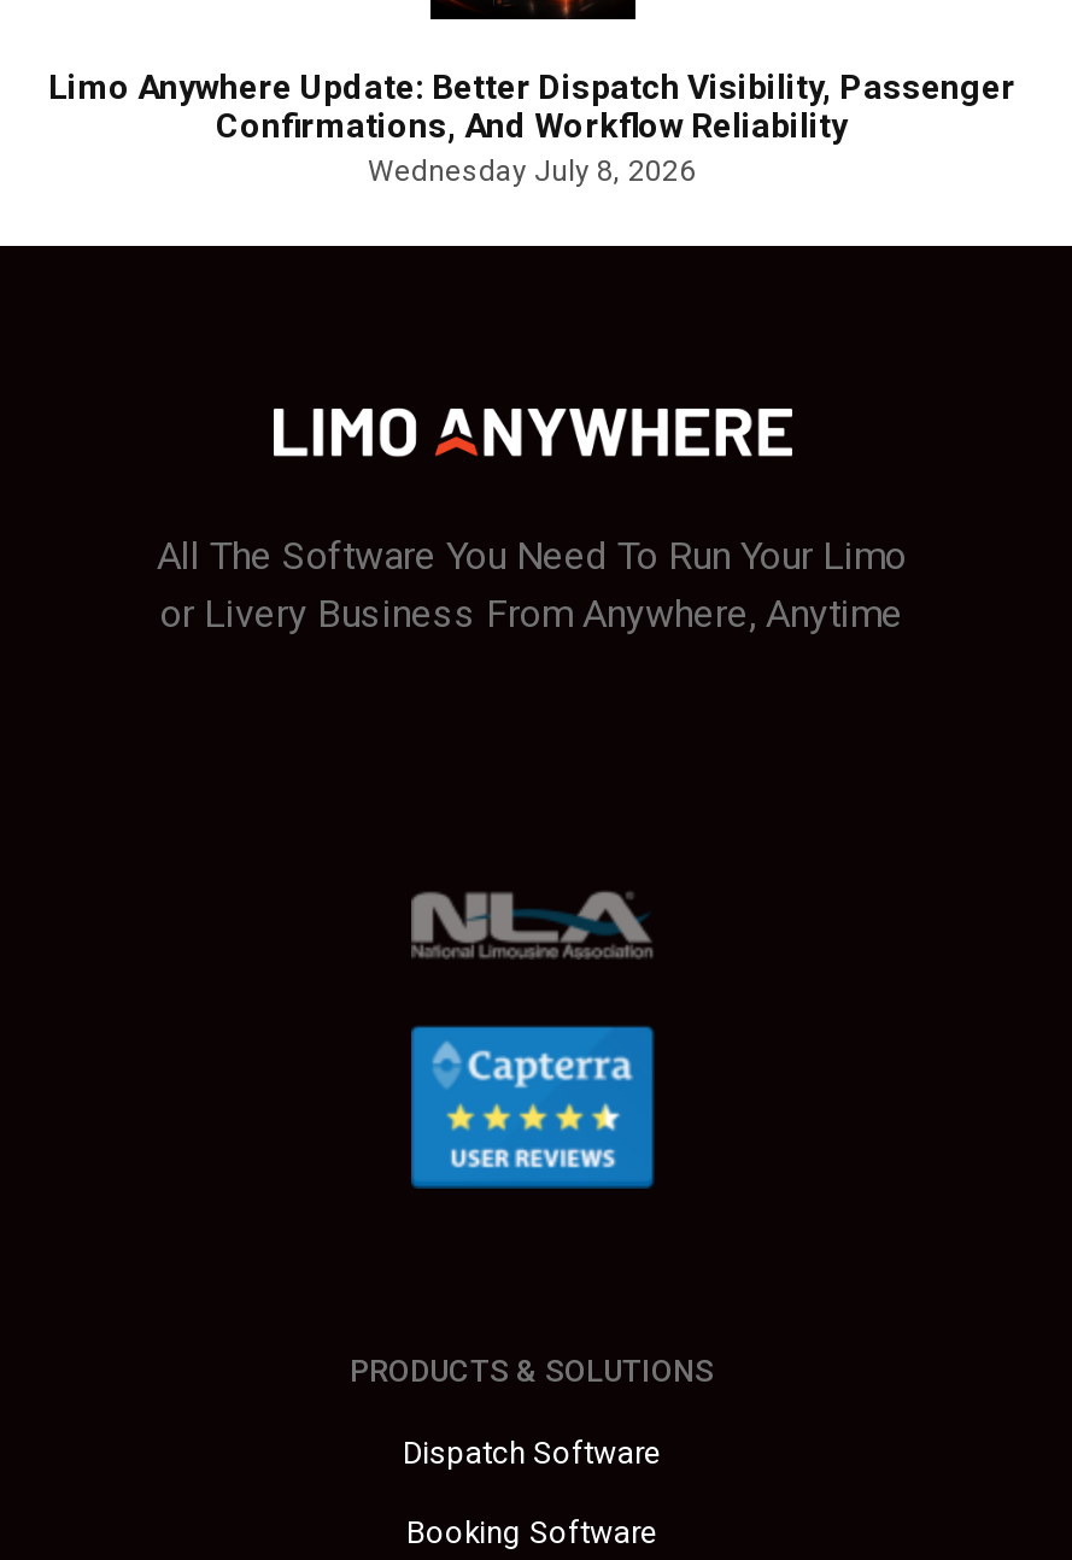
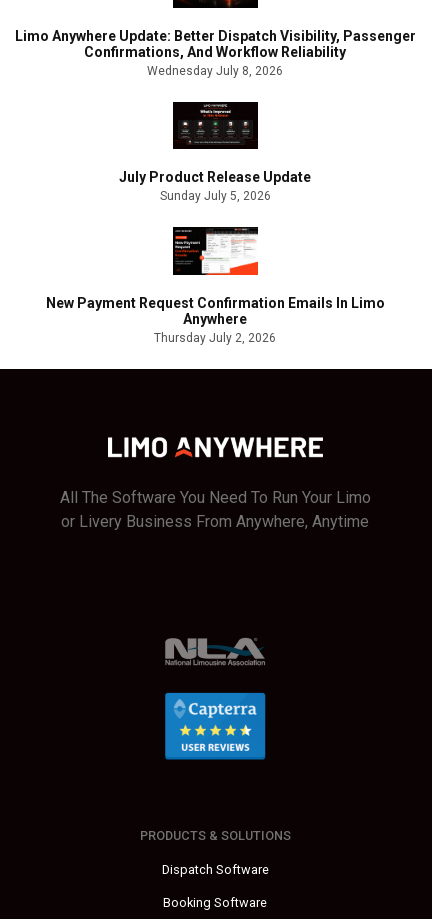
none -> [45,211,384,345] [image] | New Payment Request Confirmation Emails In Limo | Anywhere | Thursday July 2, 2026
none -> [119,102,311,203] [image] | July Product Release Update | Sunday July 5, 2026

